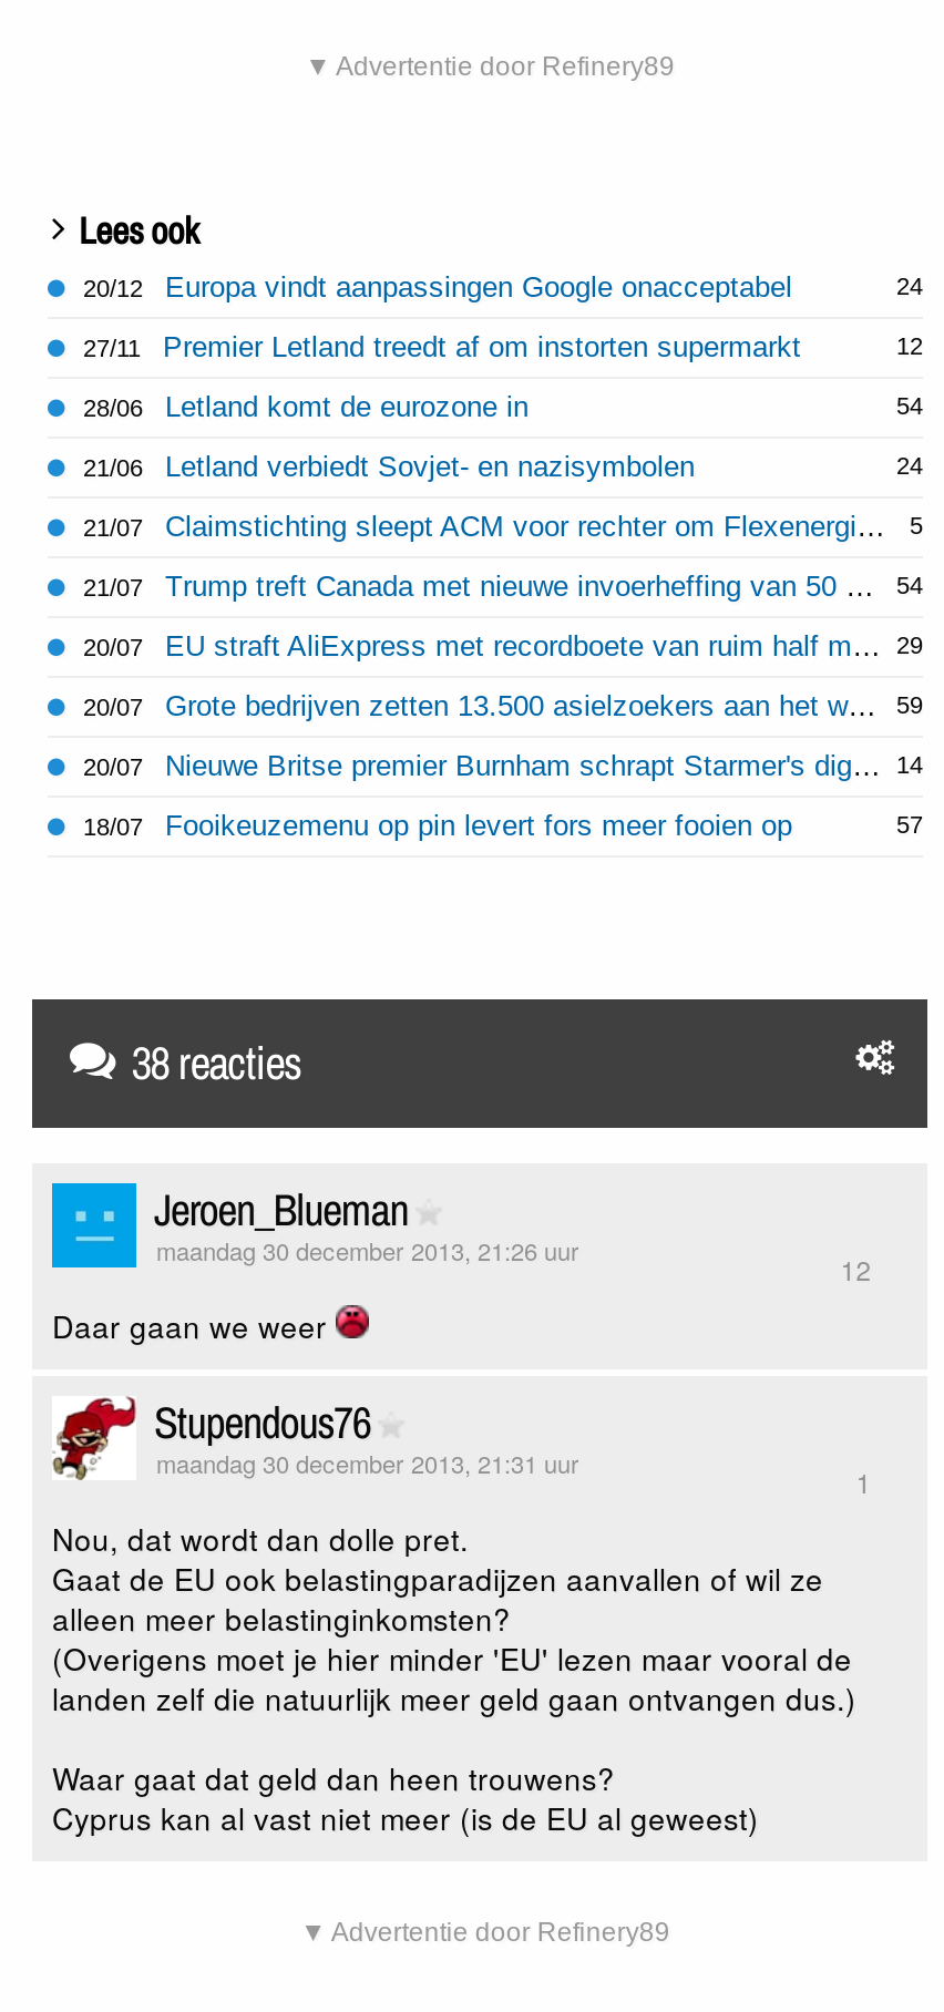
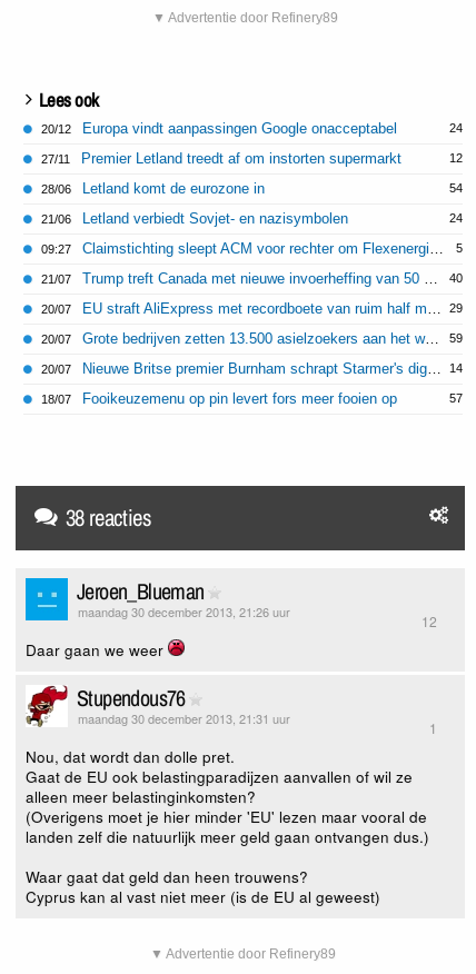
[83,515,143,541] 21/07 -> [41,243,71,256] 09:27
[896,572,923,599] 54 -> [449,272,463,285] 40

